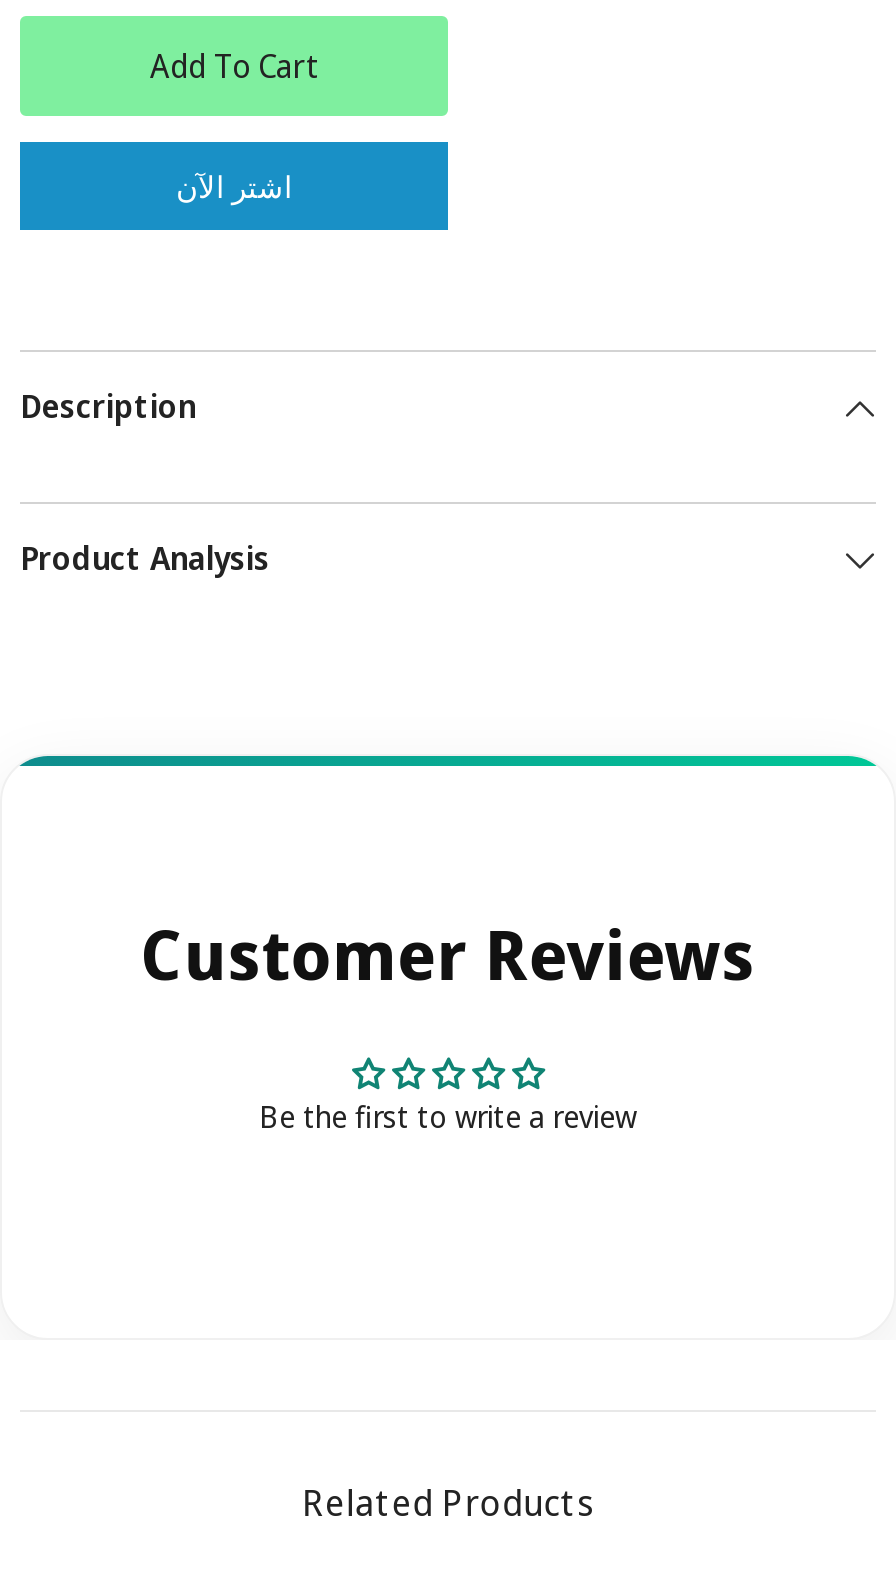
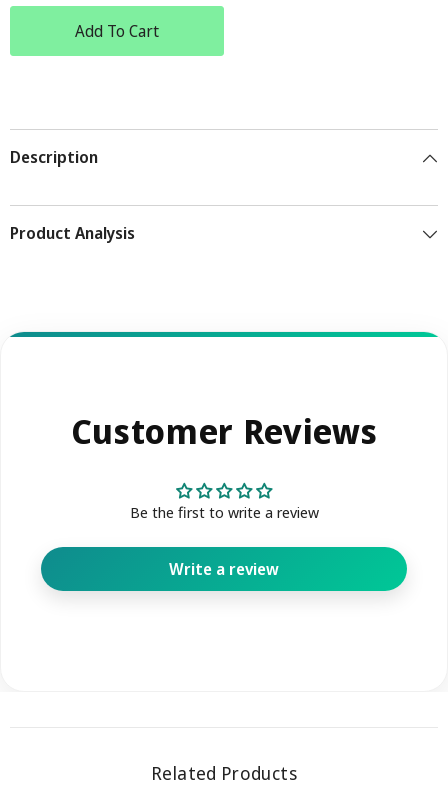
[176,171,292,205] اشتر الآن -> none
moved [20,385,755,1137] -> [10,146,377,522]: Description | Product Analysis | Customer Reviews | Be the first to write a review
none -> [169,558,279,580] Write a review

